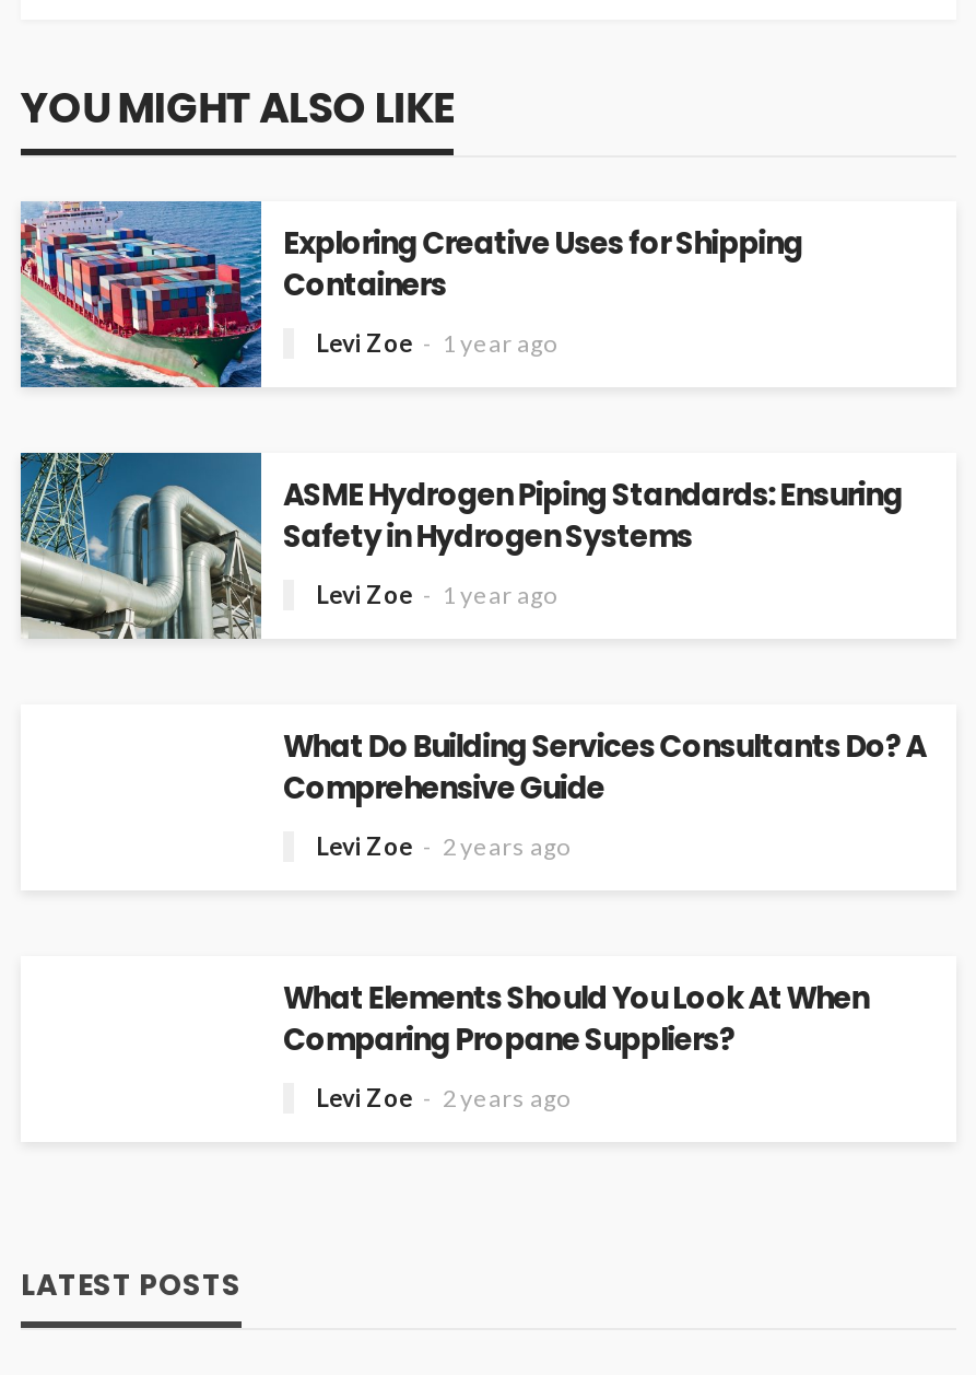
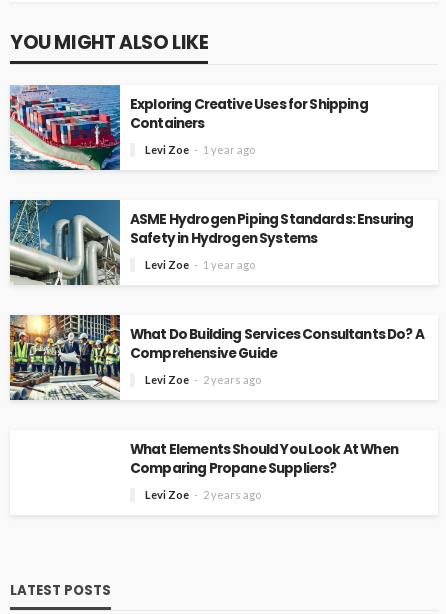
none -> [9,314,121,401] [image]

